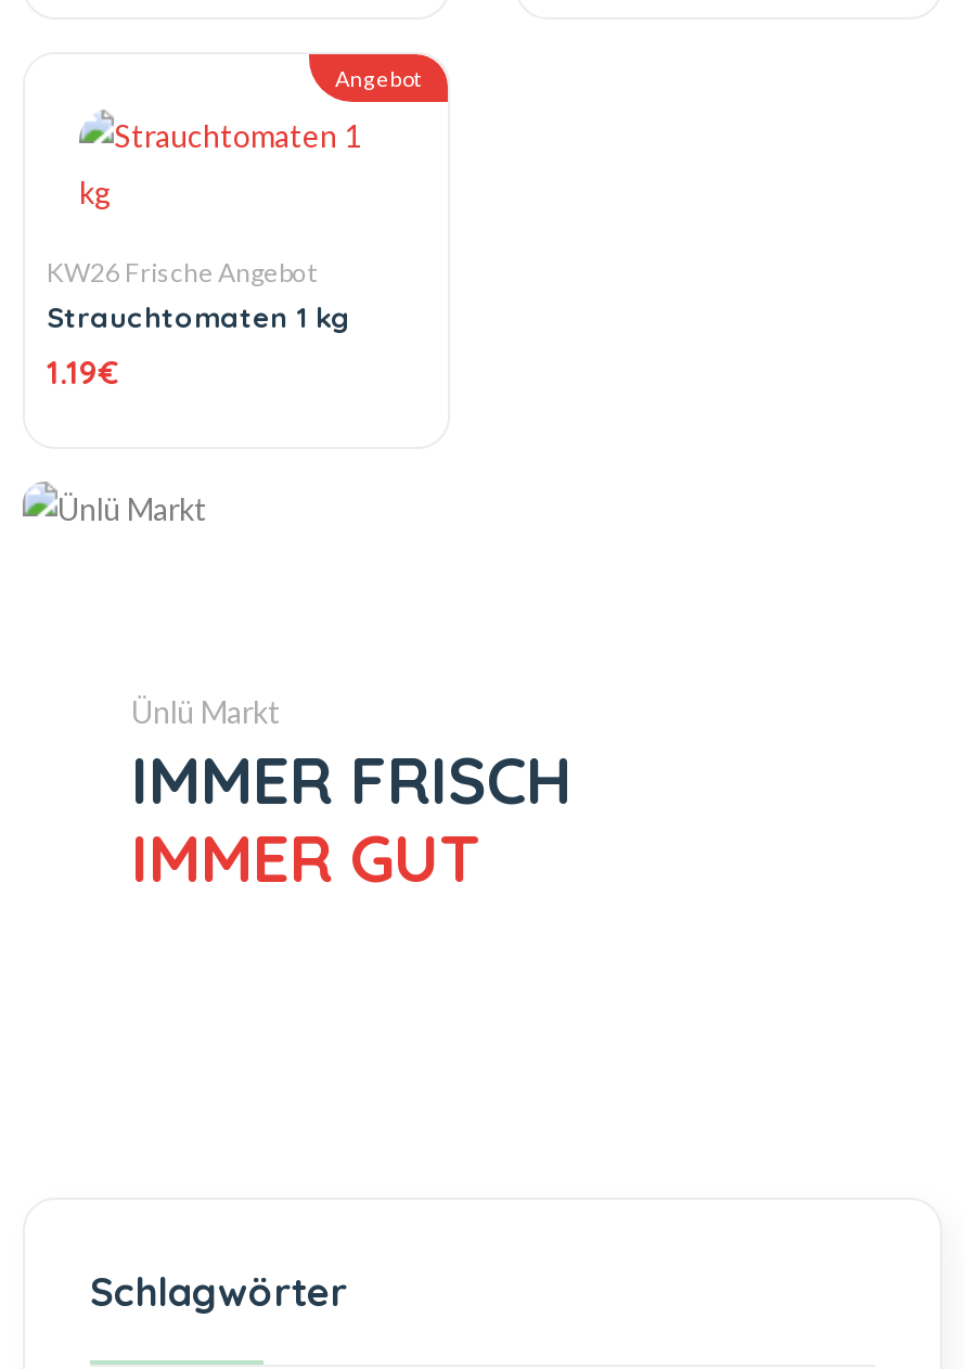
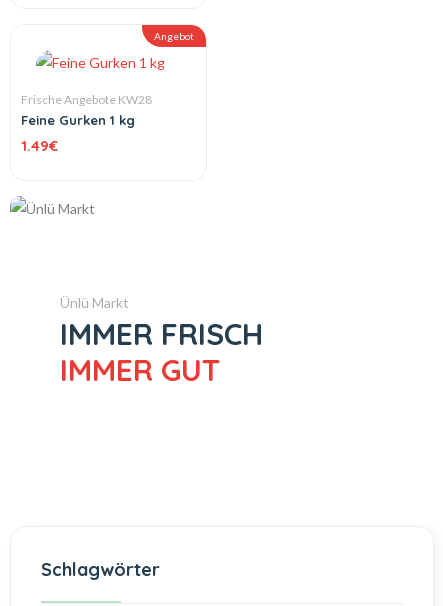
[47,256,350,393] KW26 Frische Angebot | Strauchtomaten 1 kg | 1.19€ -> [21,92,152,155] Frische Angebote KW28 | Feine Gurken 1 kg | 1.49€

